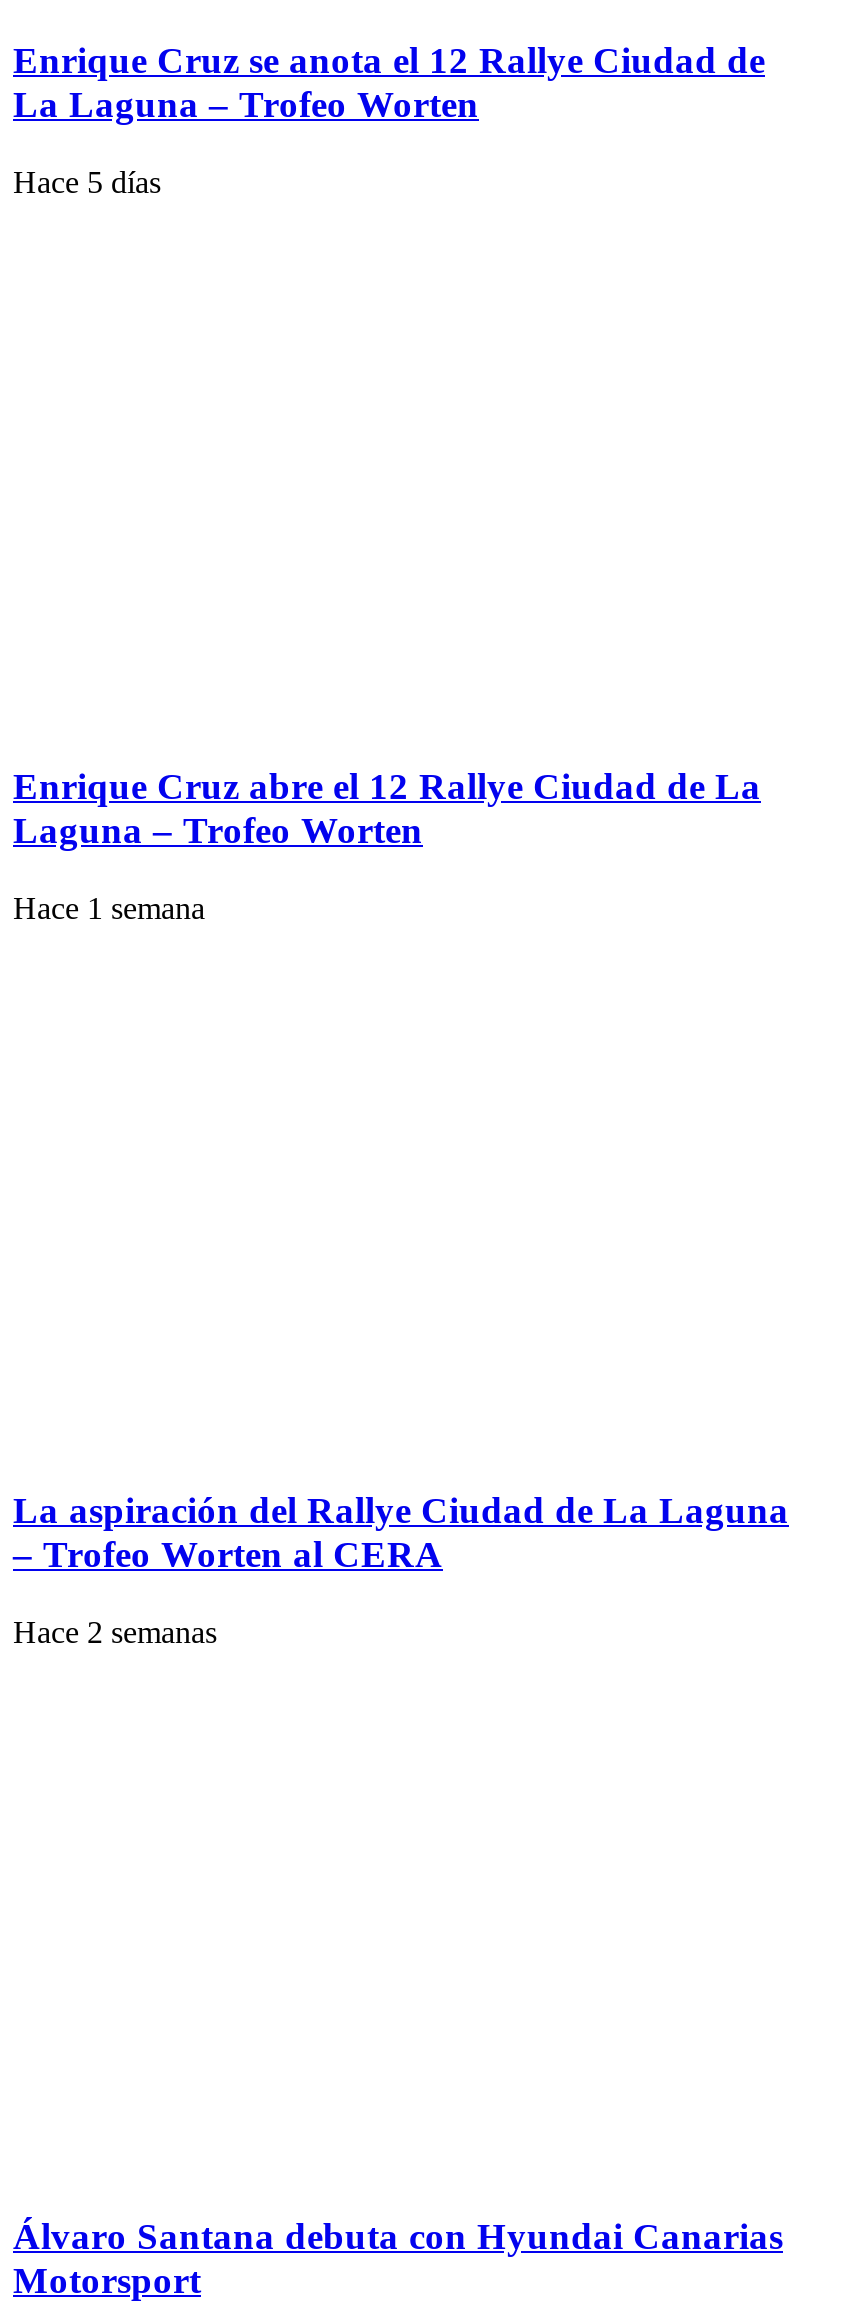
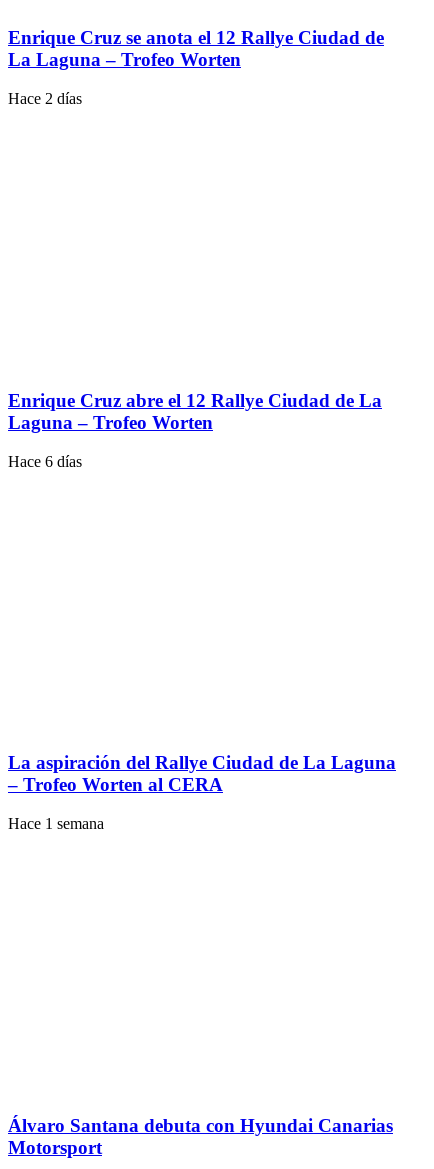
[13,165,161,199] Hace 5 días -> [8,90,82,107] Hace 2 días
[13,890,205,924] Hace 1 semana -> [8,453,82,470] Hace 6 días
[13,1615,217,1649] Hace 2 semanas -> [8,815,104,832] Hace 1 semana

